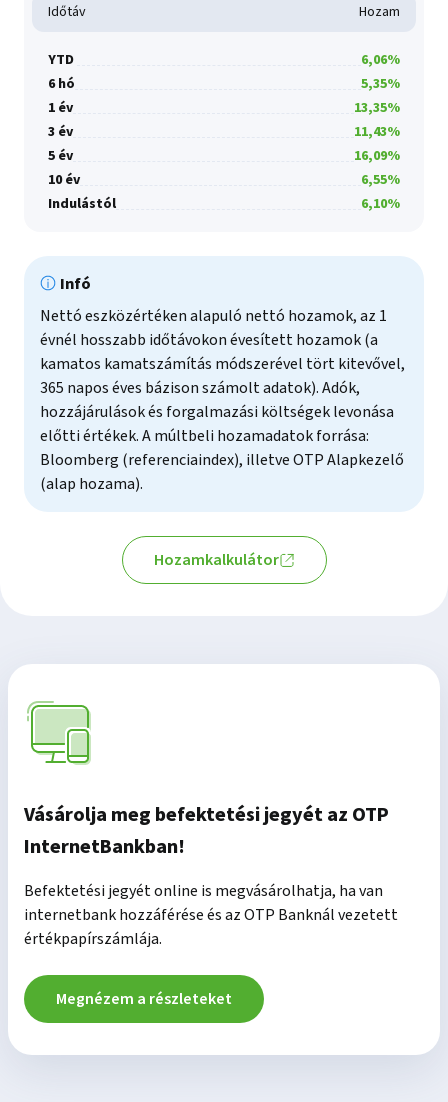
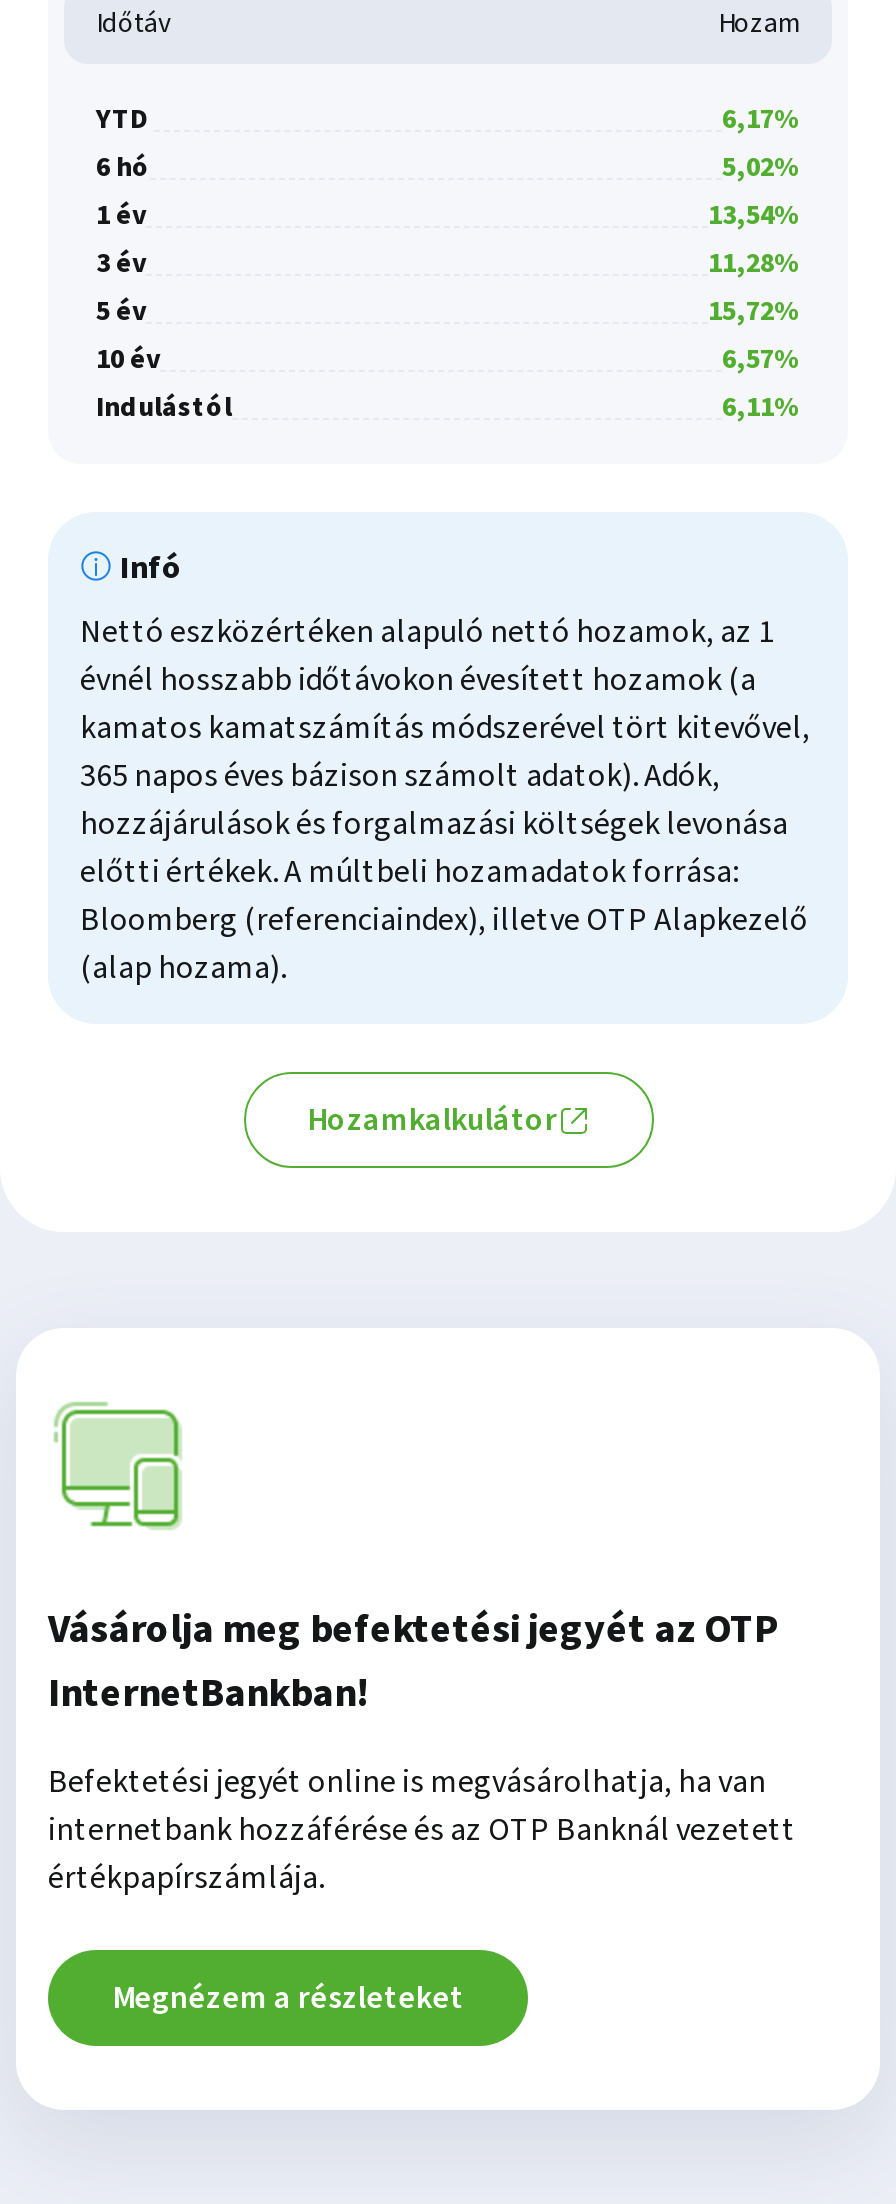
[361,50,400,70] 6,06% -> [722,100,800,140] 6,17%
[361,74,400,94] 5,35% -> [722,148,800,188] 5,02%
[354,98,400,118] 13,35% -> [708,196,800,236] 13,54%
[354,122,400,142] 11,43% -> [708,244,800,284] 11,28%
[354,146,400,166] 16,09% -> [708,292,800,332] 15,72%
[361,170,400,190] 6,55% -> [722,340,800,380] 6,57%
[361,194,400,214] 6,10% -> [722,388,800,428] 6,11%

